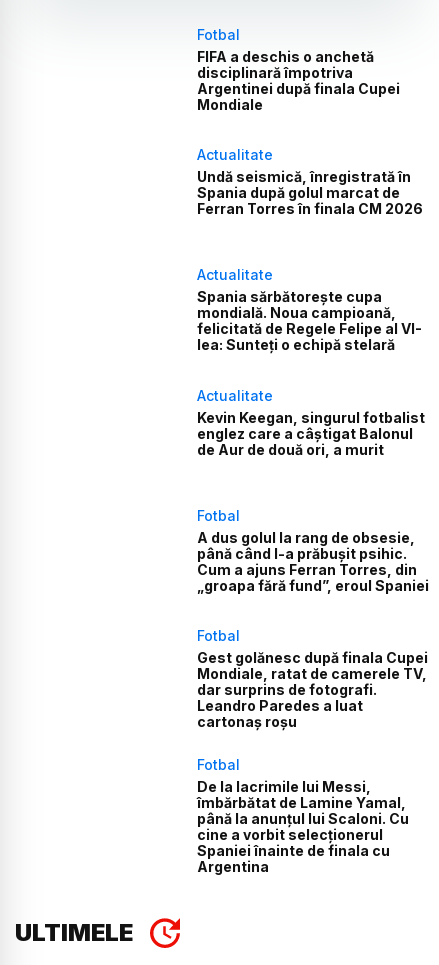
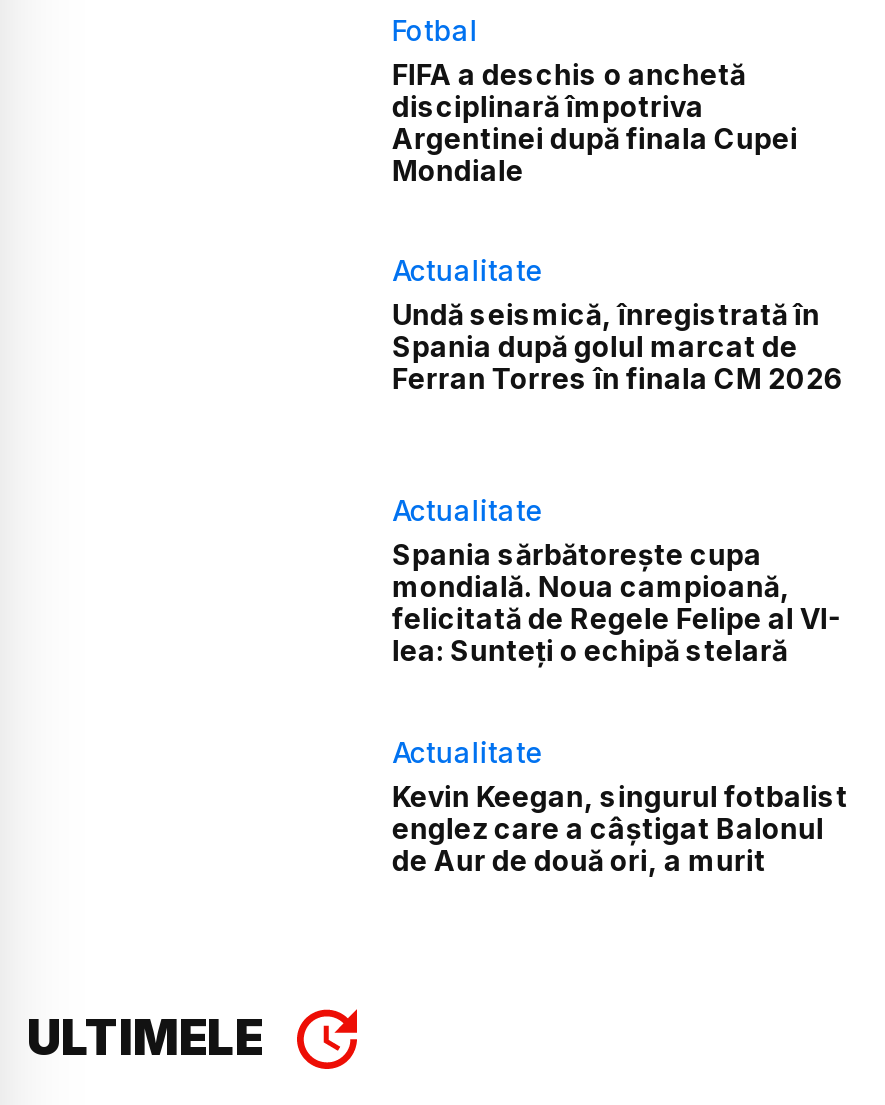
[197,507,429,875] Fotbal | A dus golul la rang de obsesie, | până când l-a prăbușit psihic. | Cum a ajuns Ferran Torres, din | „groapa fără fund”, eroul Spaniei | Fotbal | Gest golănesc după finala Cupei | Mondiale, ratat de camerele TV, | dar surprins de fotografi. | Leandro Paredes a luat | cartonaș roșu | Fotbal | De la lacrimile lui Messi, | îmbărbătat de Lamine Yamal, | până la anunțul lui Scaloni. Cu | cine a vorbit selecționerul | Spaniei înainte de finala cu | Argentina -> none

